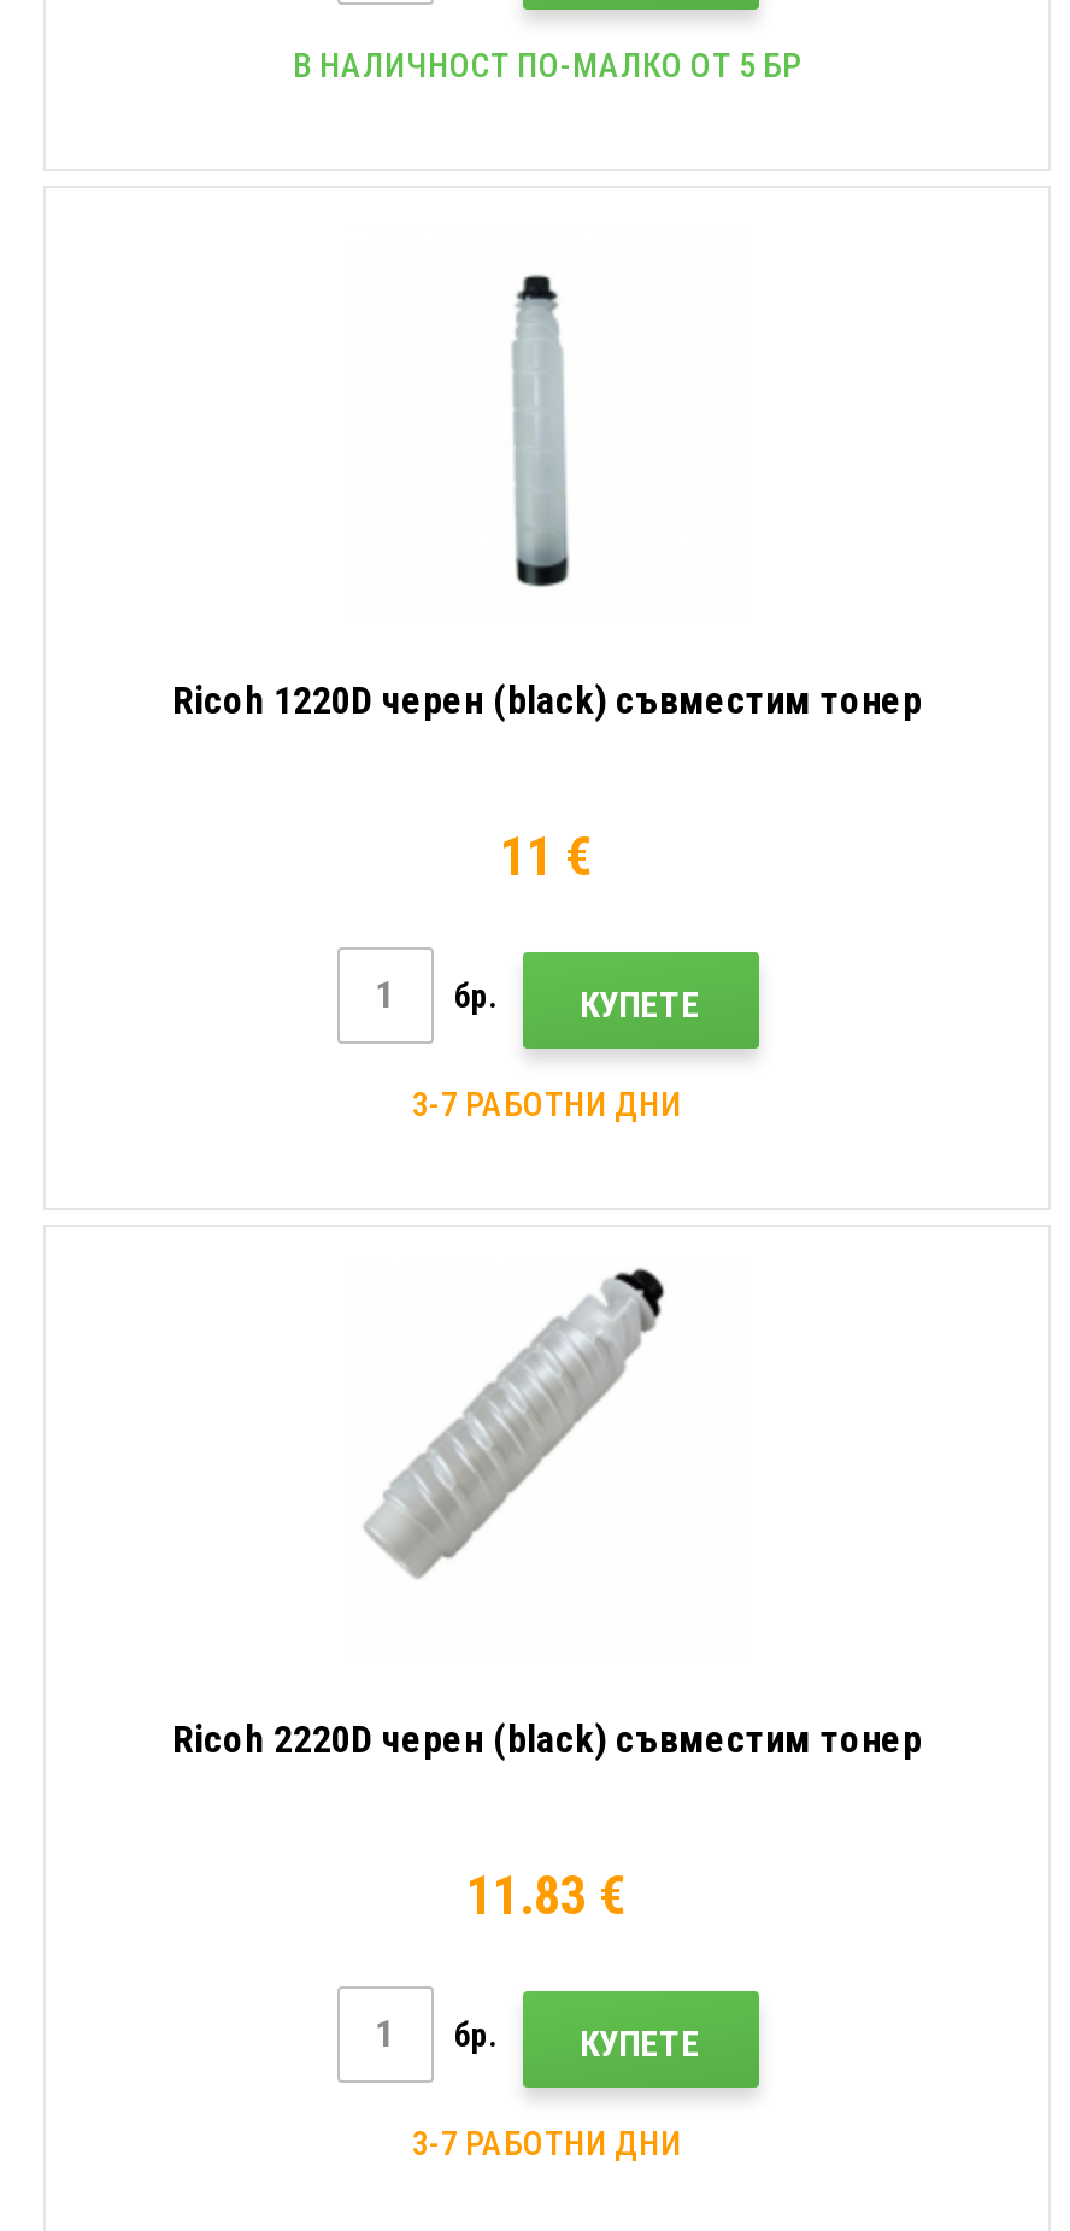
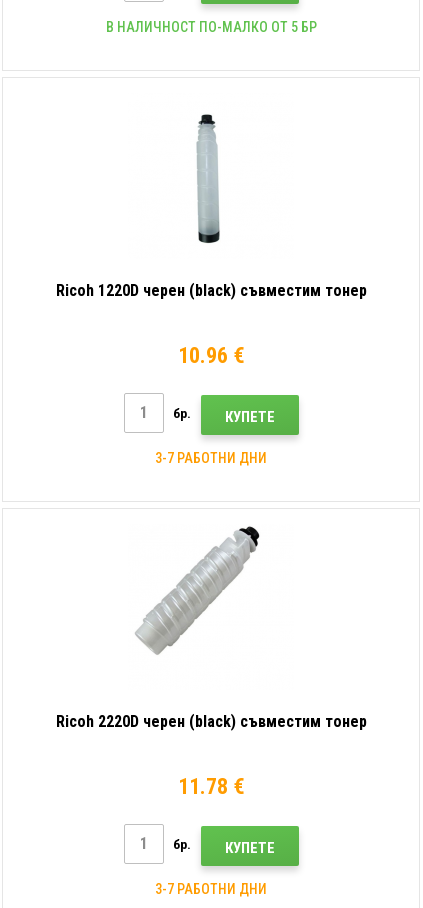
[500,826,594,887] 11 € -> [177,343,244,368] 10.96 €
[466,1865,628,1926] 11.83 € -> [177,774,244,799] 11.78 €

